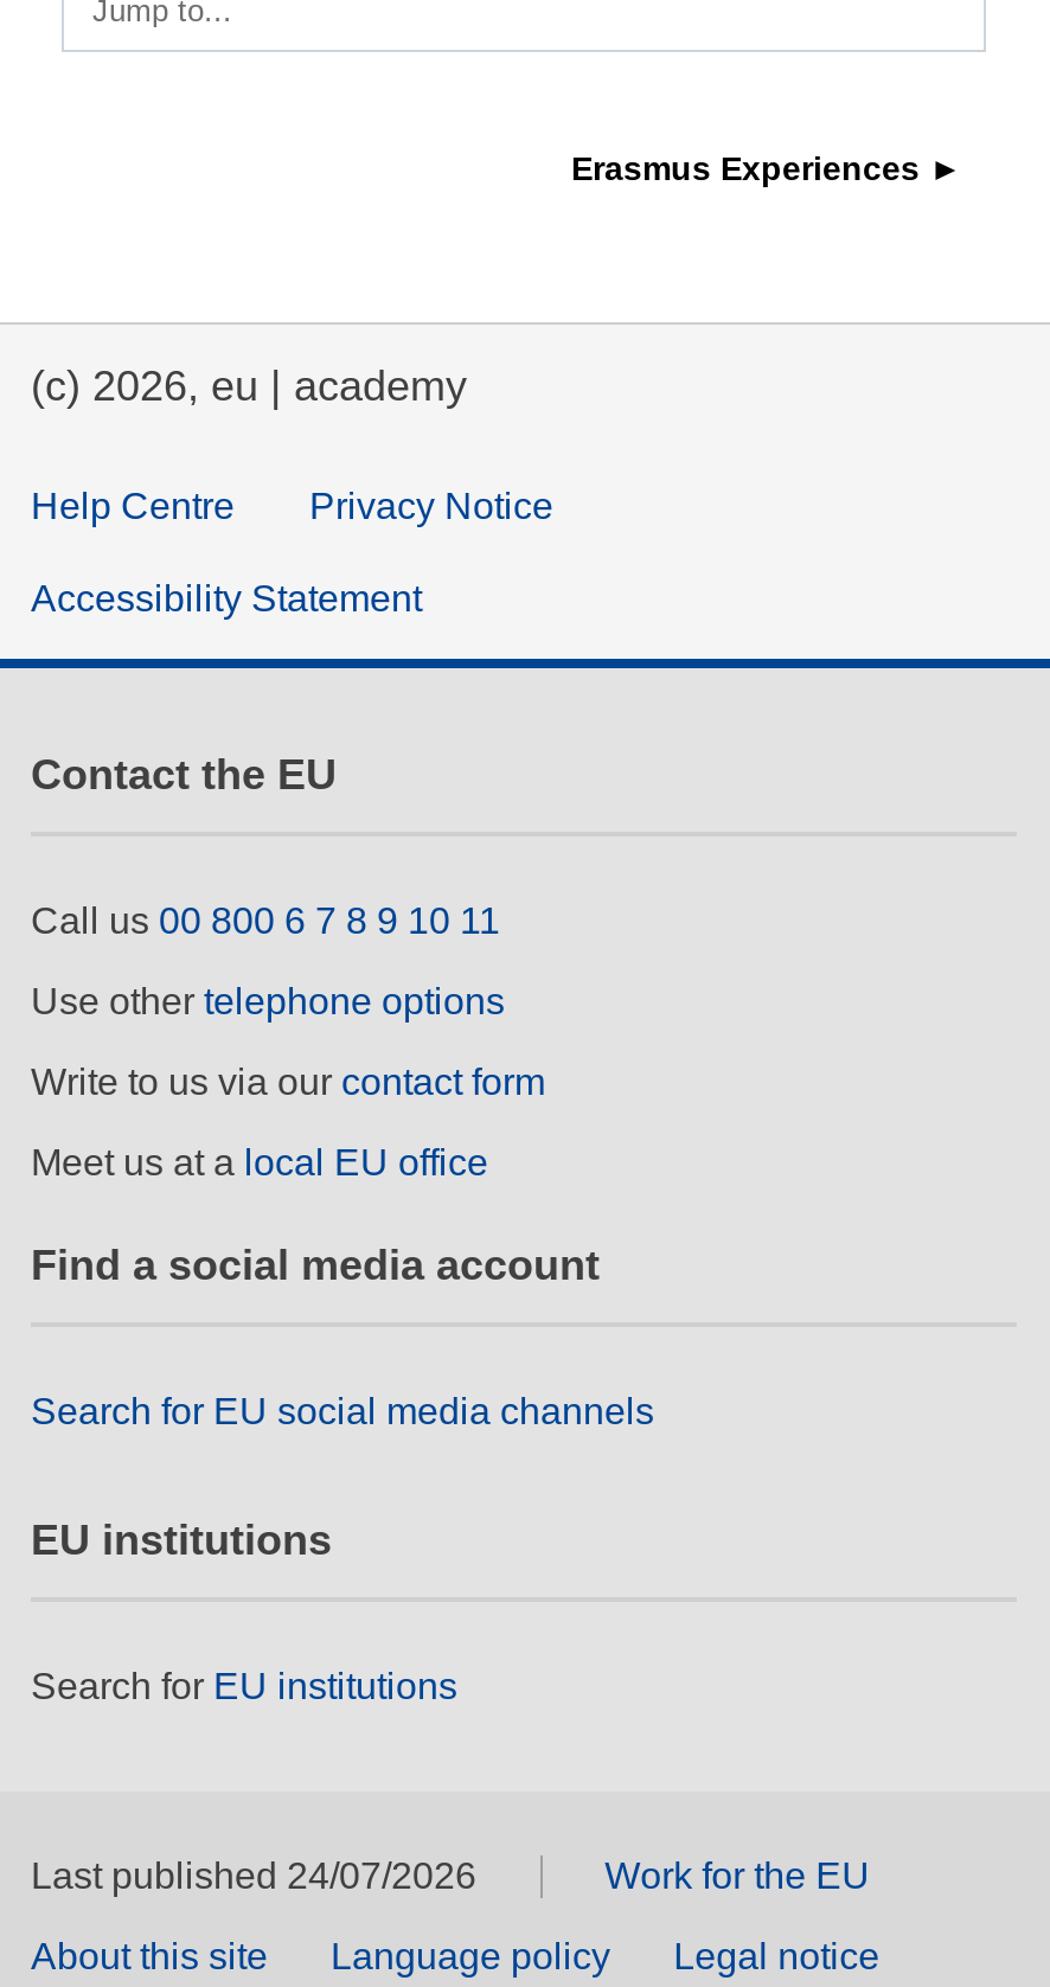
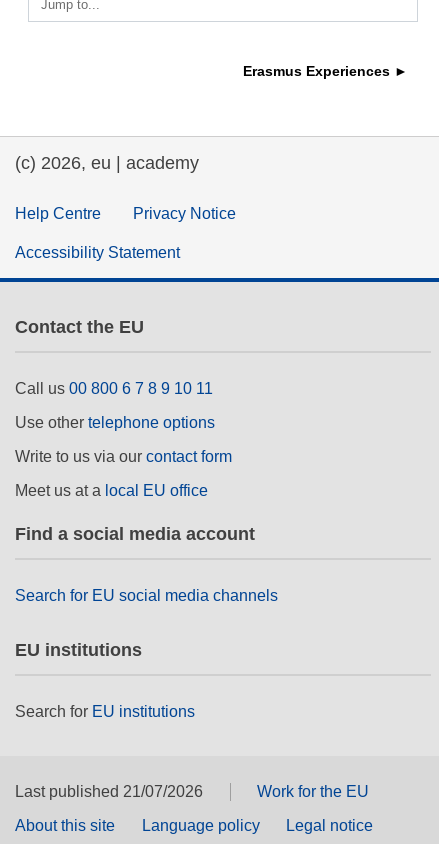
[31,1855,476,1896] Last published 24/07/2026 -> [15,783,203,800] Last published 21/07/2026

